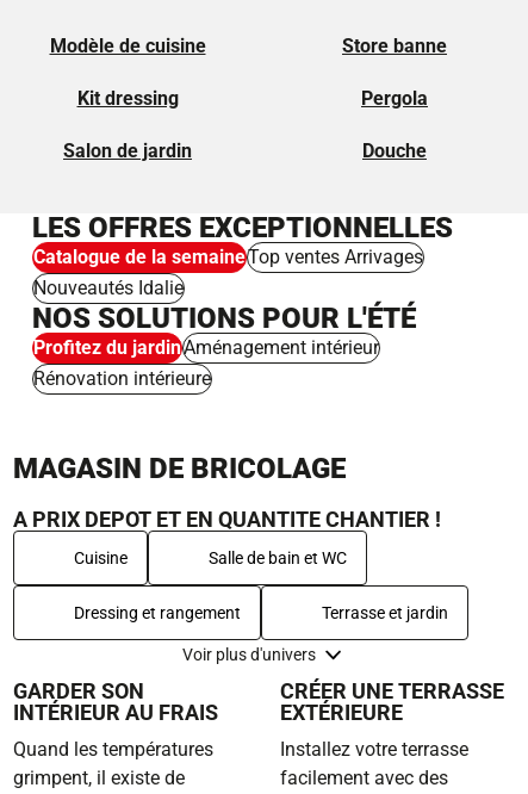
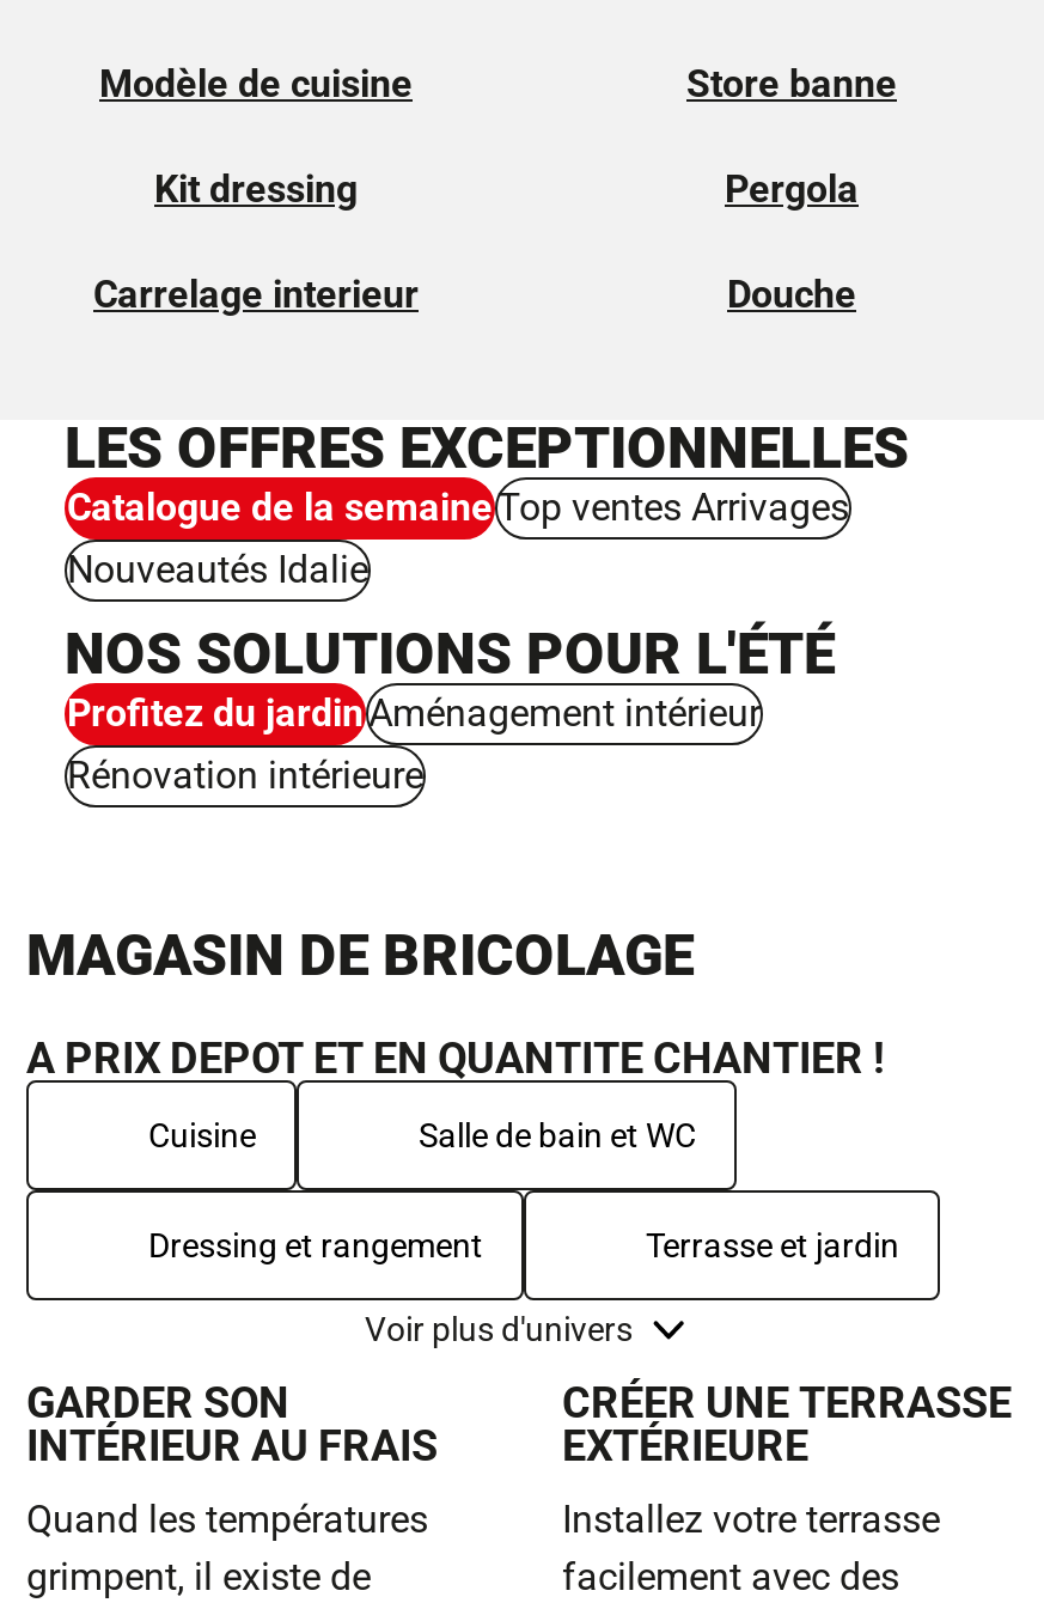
[63,139,192,162] Salon de jardin -> [93,272,419,317] Carrelage interieur

